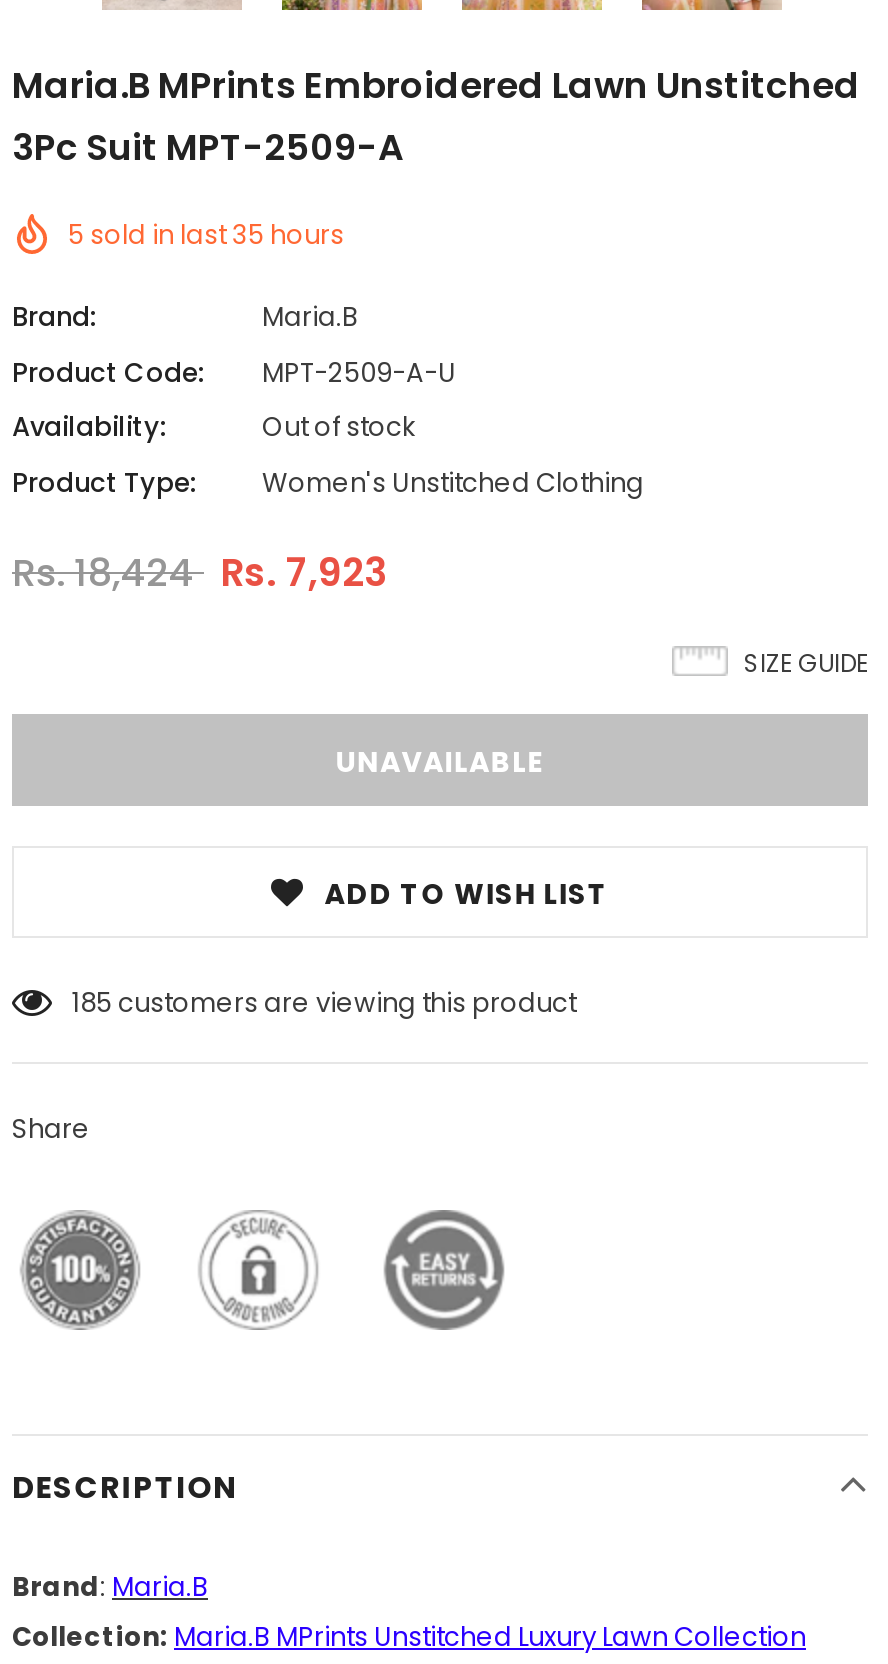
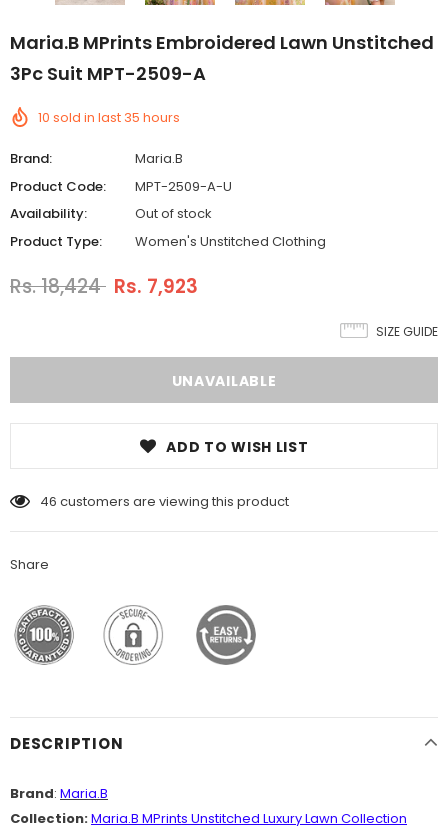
[68,216,344,254] 5 sold in last35 hours -> [38,108,180,127] 10 sold in last35 hours
[72,984,576,1022] 185 customers are viewing this product -> [40,492,289,511] 46 customers are viewing this product

